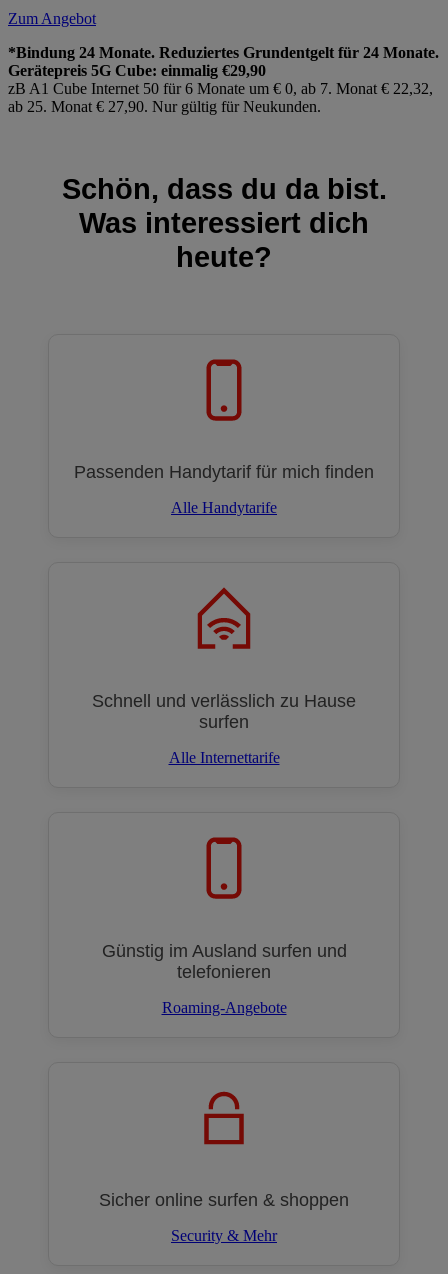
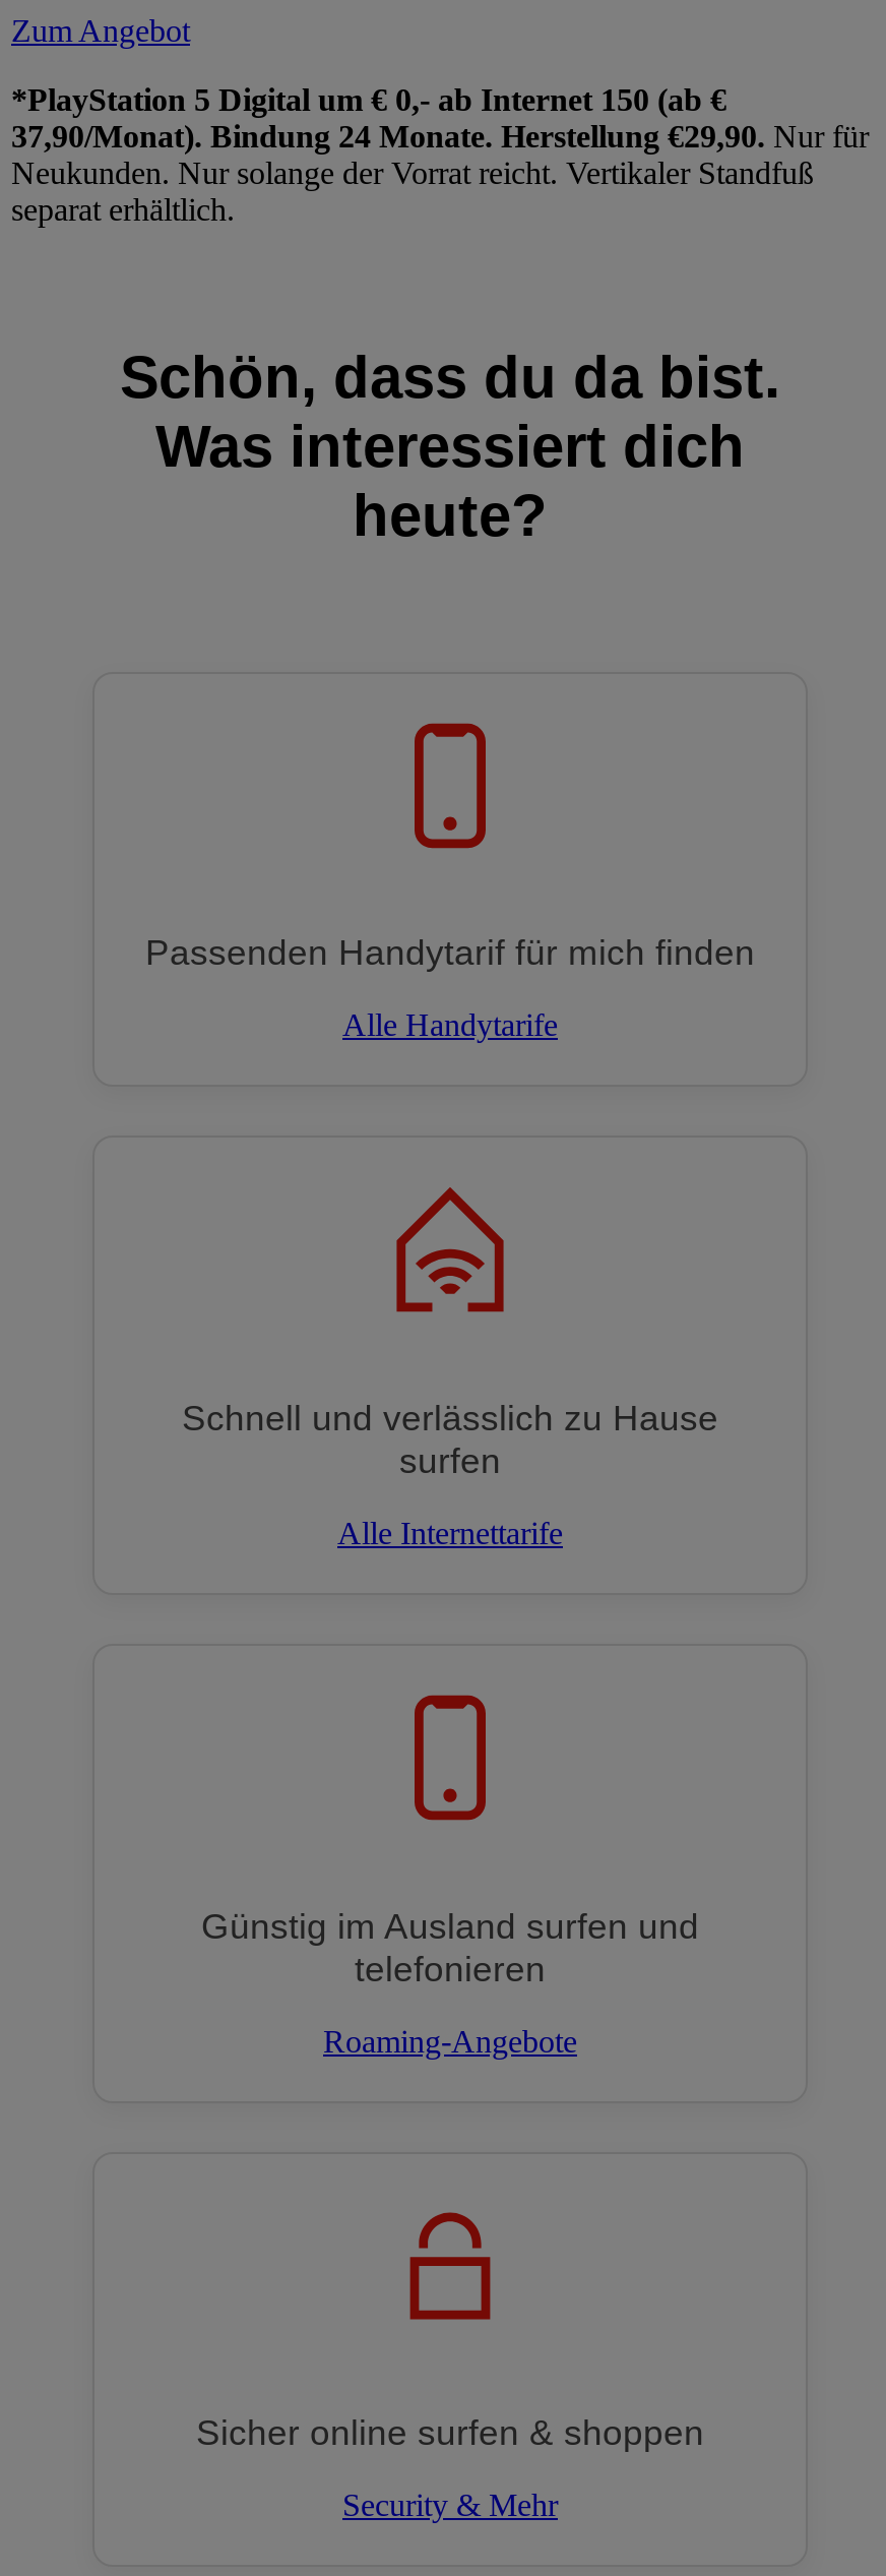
[8,44,439,115] *Bindung 24 Monate. Reduziertes Grundentgelt für 24 Monate. | Gerätepreis 5G Cube: einmalig €29,90 | zB A1 Cube Internet 50 für 6 Monate um € 0, ab 7. Monat € 22,32, | ab 25. Monat € 27,90. Nur gültig für Neukunden. -> [11,82,869,226] *PlayStation 5 Digital um € 0,- ab Internet 150 (ab € | 37,90/Monat). Bindung 24 Monate. Herstellung €29,90. Nur für | Neukunden. Nur solange der Vorrat reicht. Vertikaler Standfuß | separat erhältlich.

